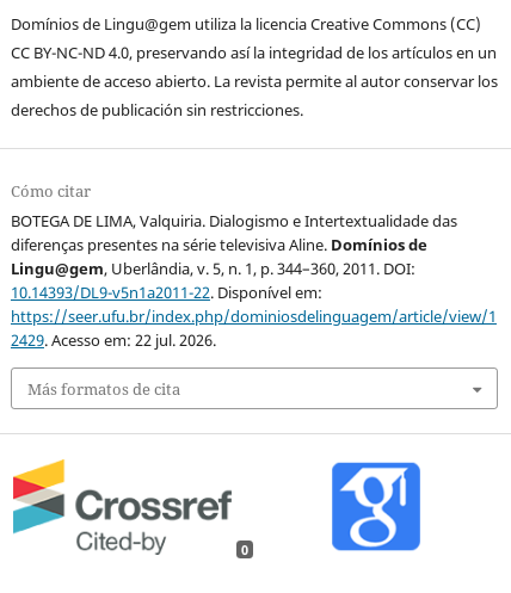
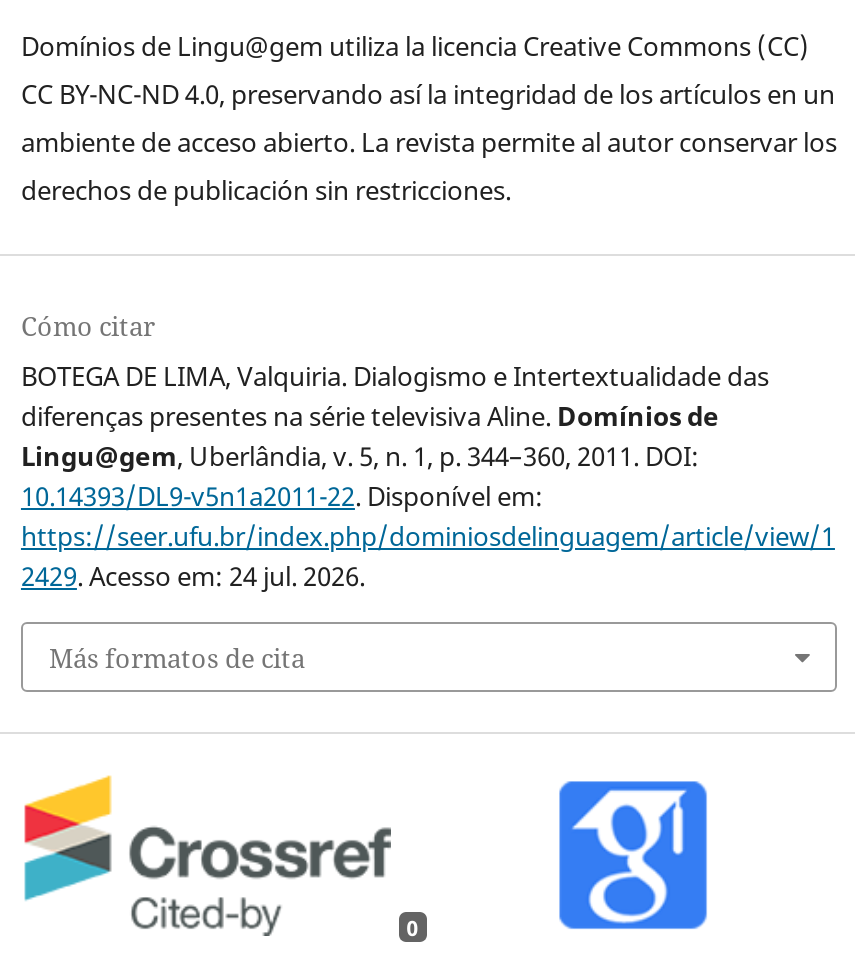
[11,330,216,351] 2429. Acesso em: 22 jul. 2026. -> [21,559,365,595] 2429. Acesso em: 24 jul. 2026.

